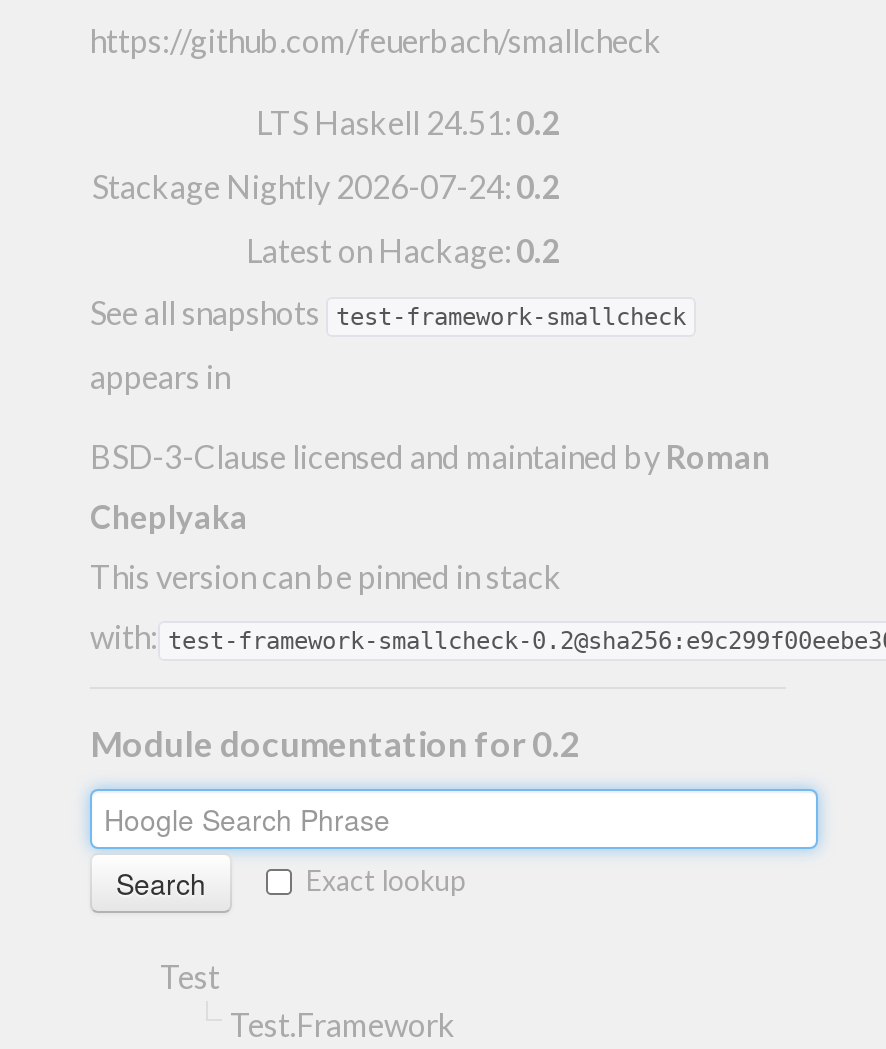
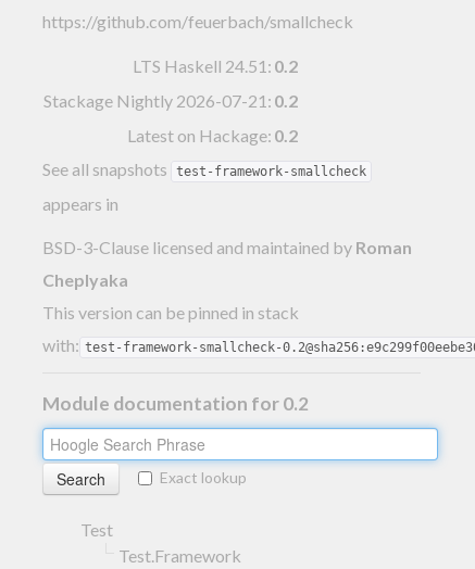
[92,167,560,205] Stackage Nightly 2026-07-24: 0.2 -> [43,90,298,111] Stackage Nightly 2026-07-21: 0.2

